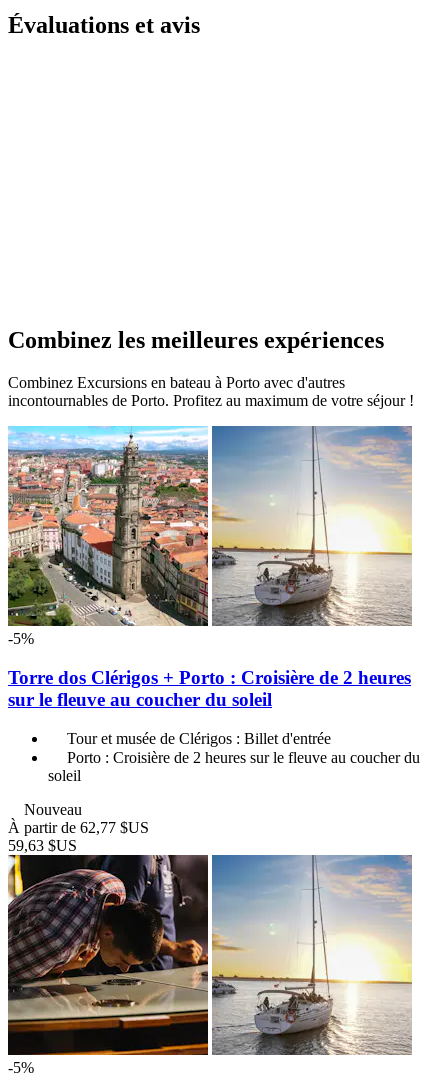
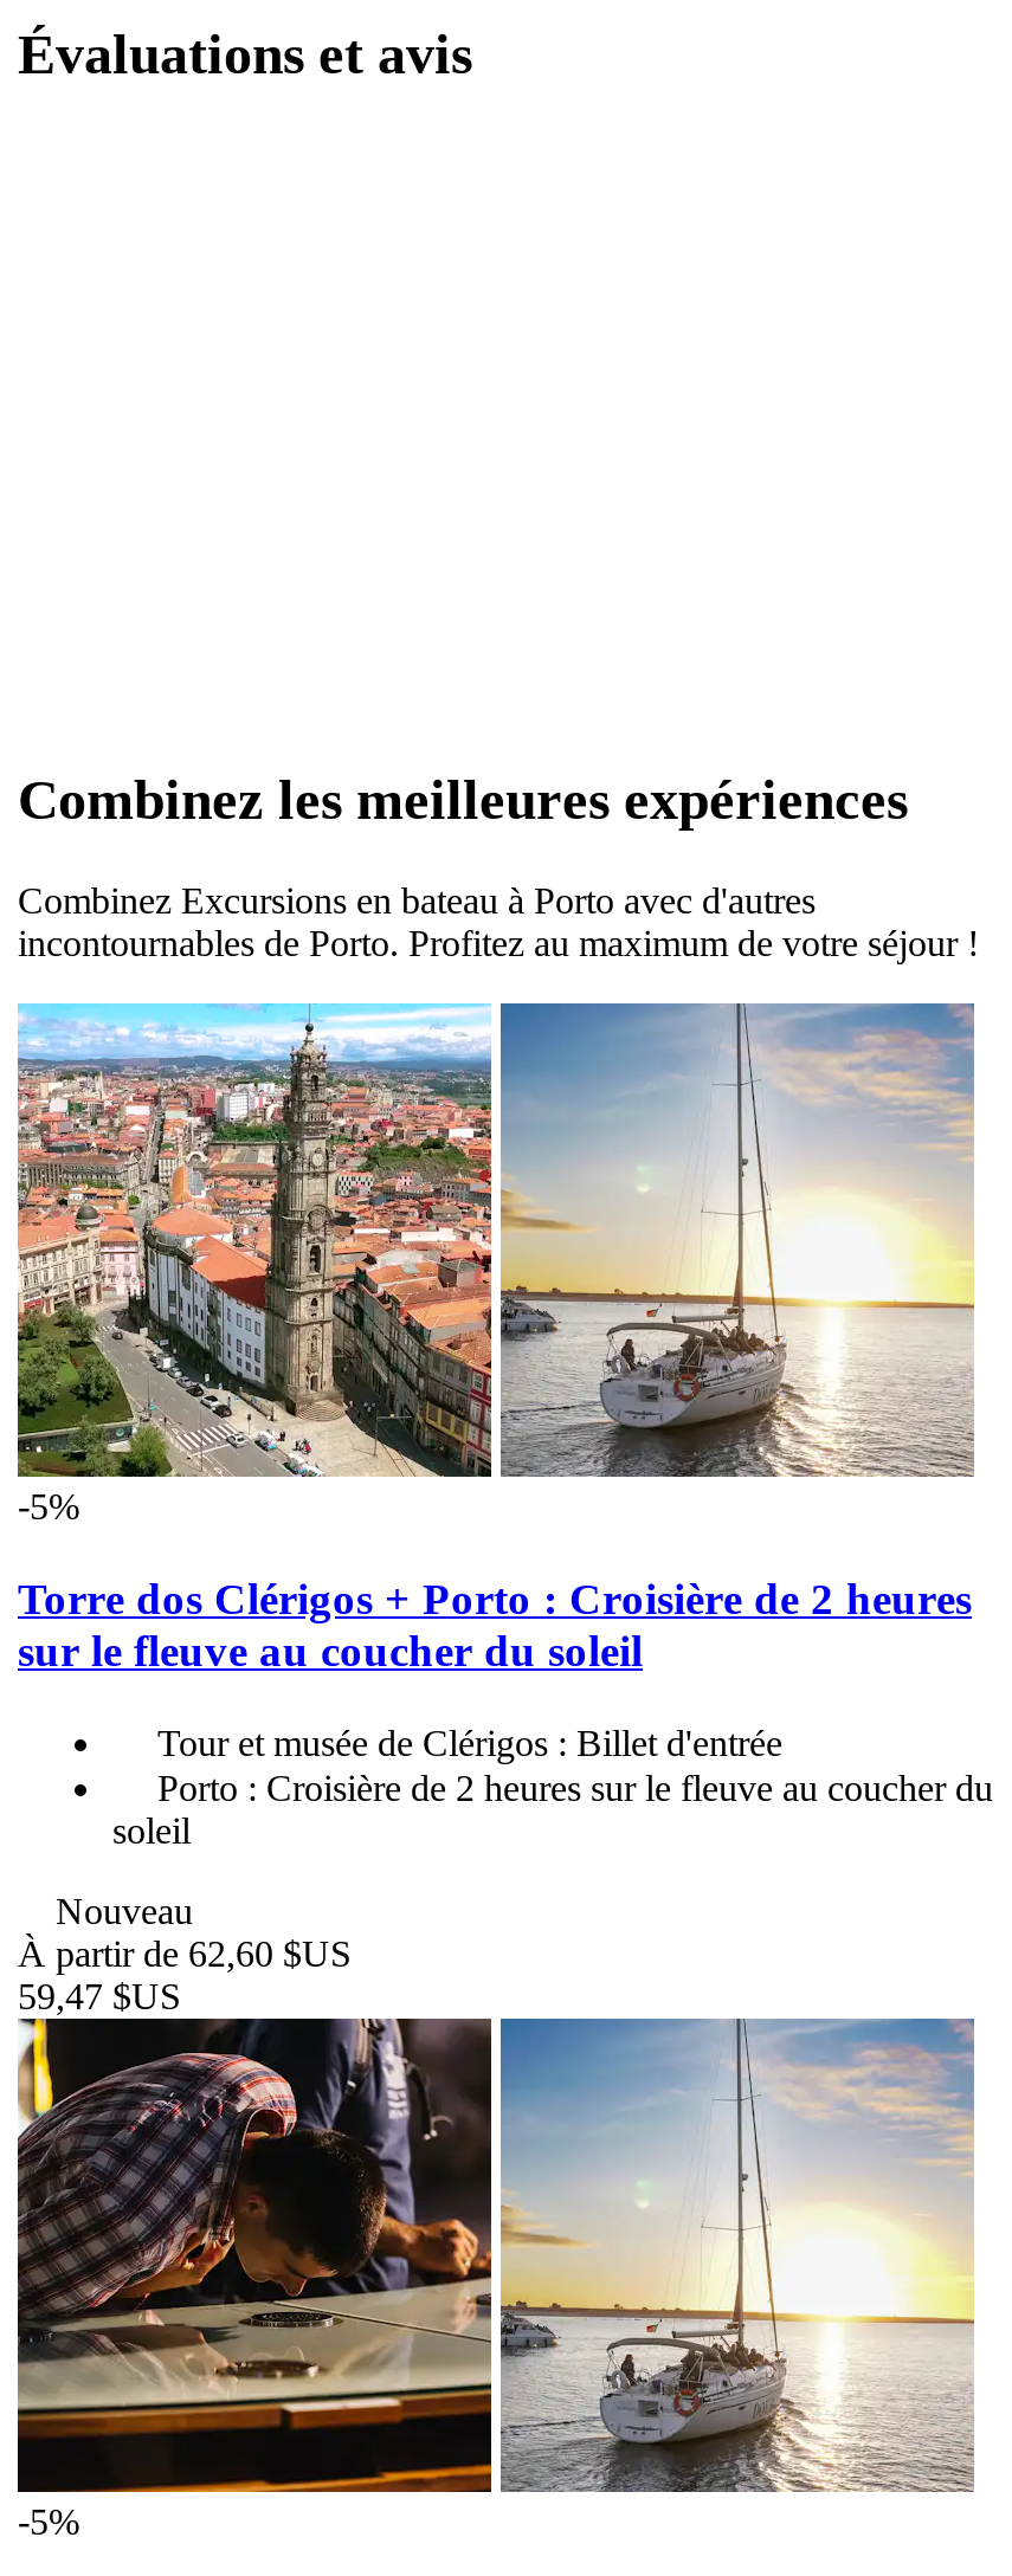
[8,819,149,836] À partir de 62,77 $US -> [18,1934,352,1975] À partir de 62,60 $US
[8,837,77,854] 59,63 $US -> [18,1977,181,2017] 59,47 $US

